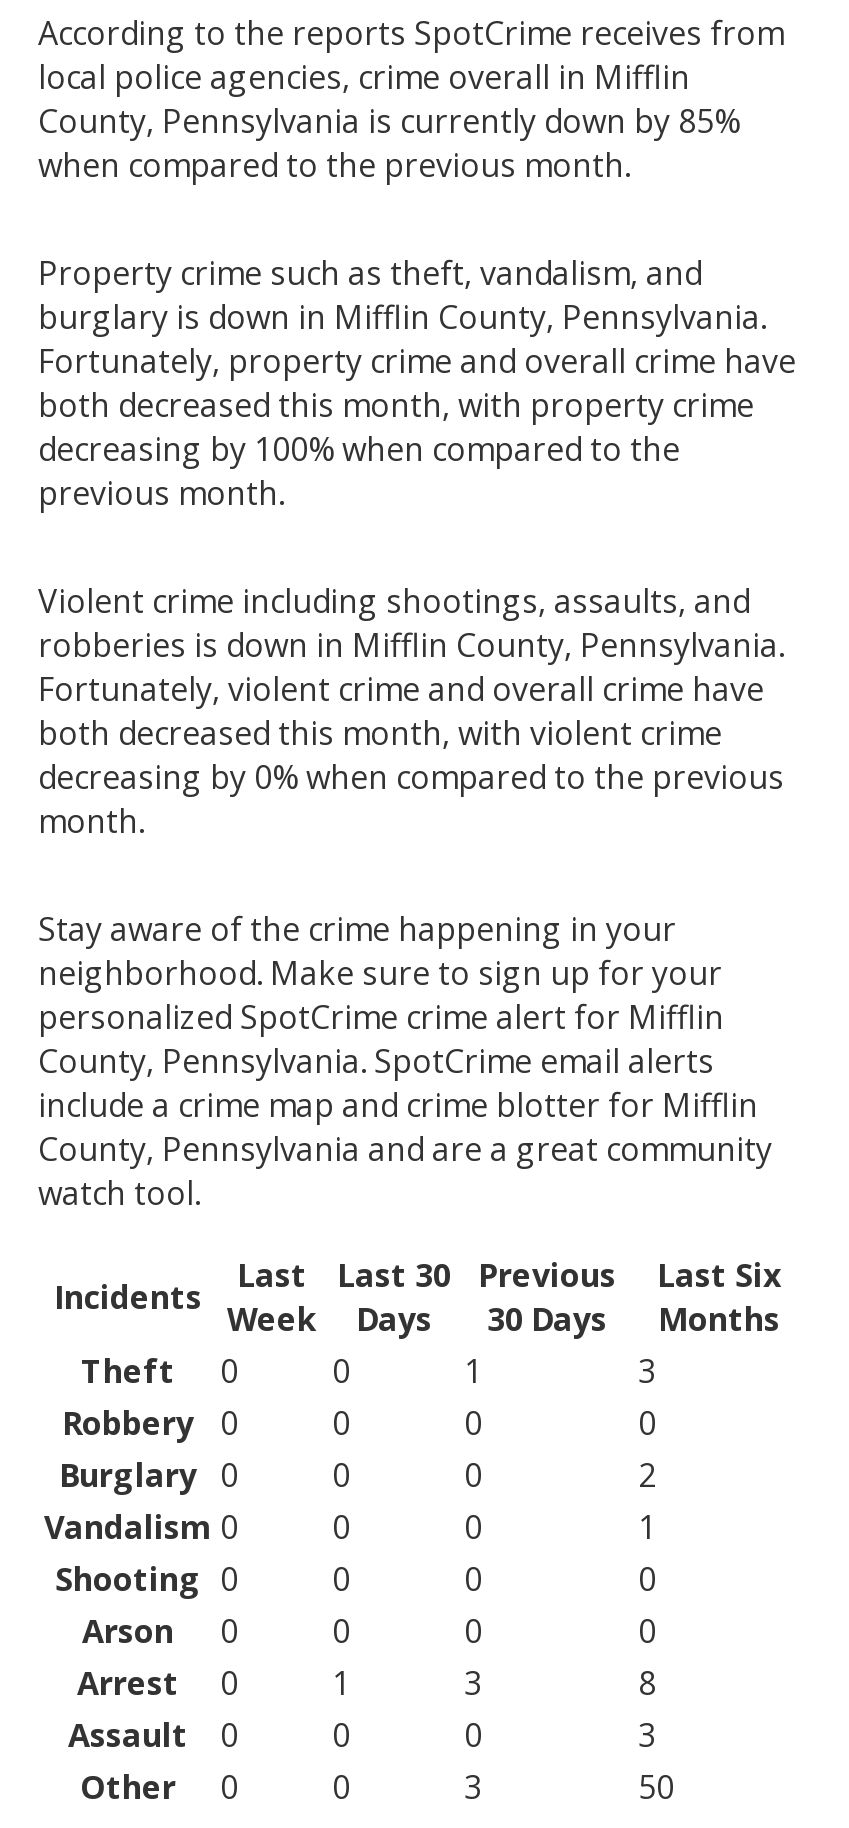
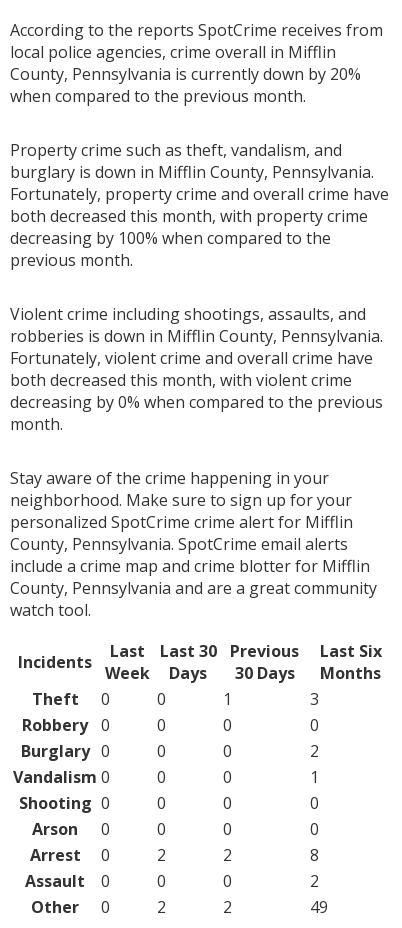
[38,99,740,143] County, Pennsylvania is currently down by 85% -> [10,63,361,85] County, Pennsylvania is currently down by 20%
[332,1661,350,1705] 1 -> [157,844,166,866] 2
[464,1661,482,1705] 3 -> [223,844,232,866] 2
[638,1713,656,1757] 3 -> [310,870,319,892] 2
[332,1765,350,1809] 0 -> [157,896,166,918] 2
[464,1765,482,1809] 3 -> [223,896,232,918] 2
[638,1765,674,1809] 50 -> [310,896,328,918] 49

